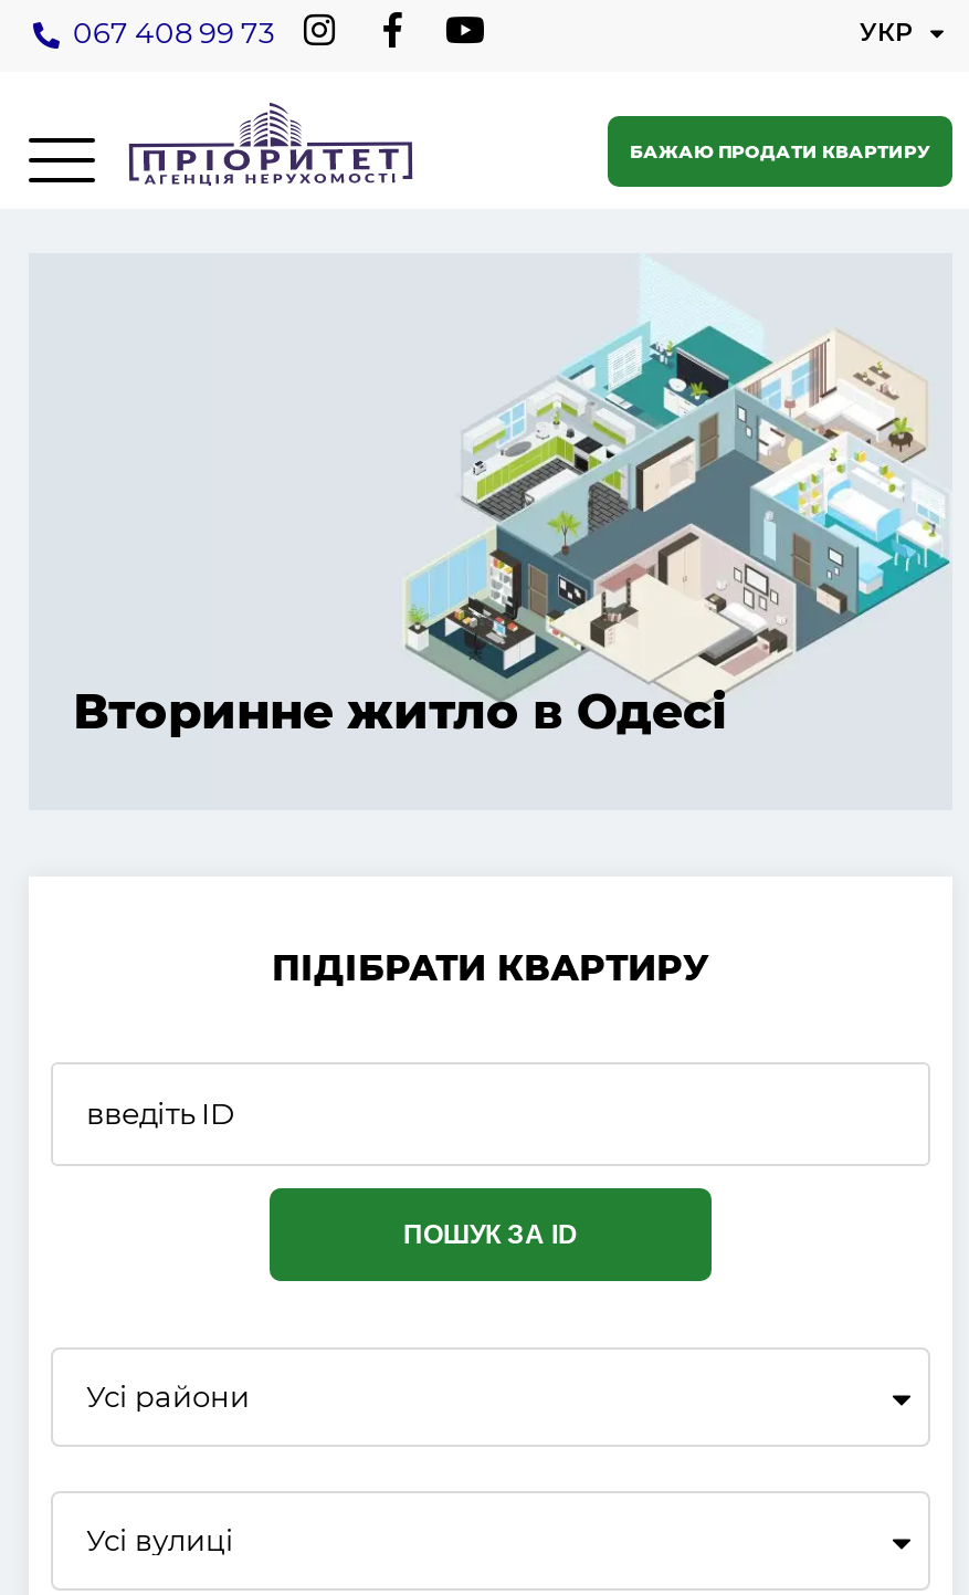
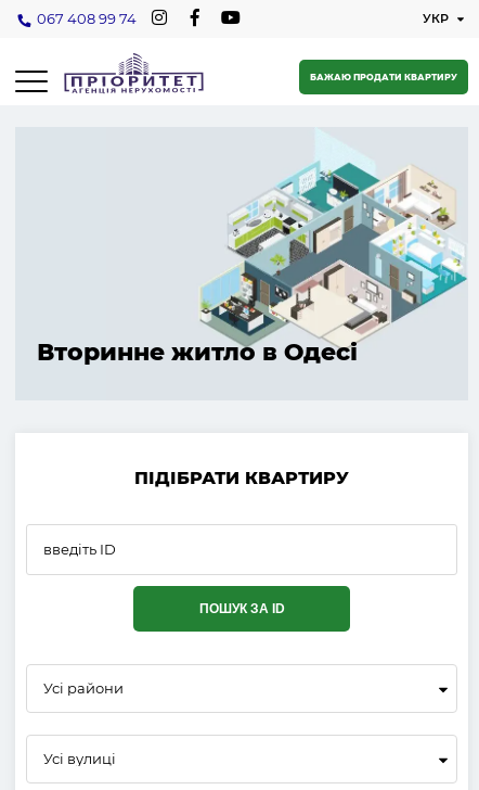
[73,14,274,50] 067 408 99 73 -> [37,10,137,27] 067 408 99 74

